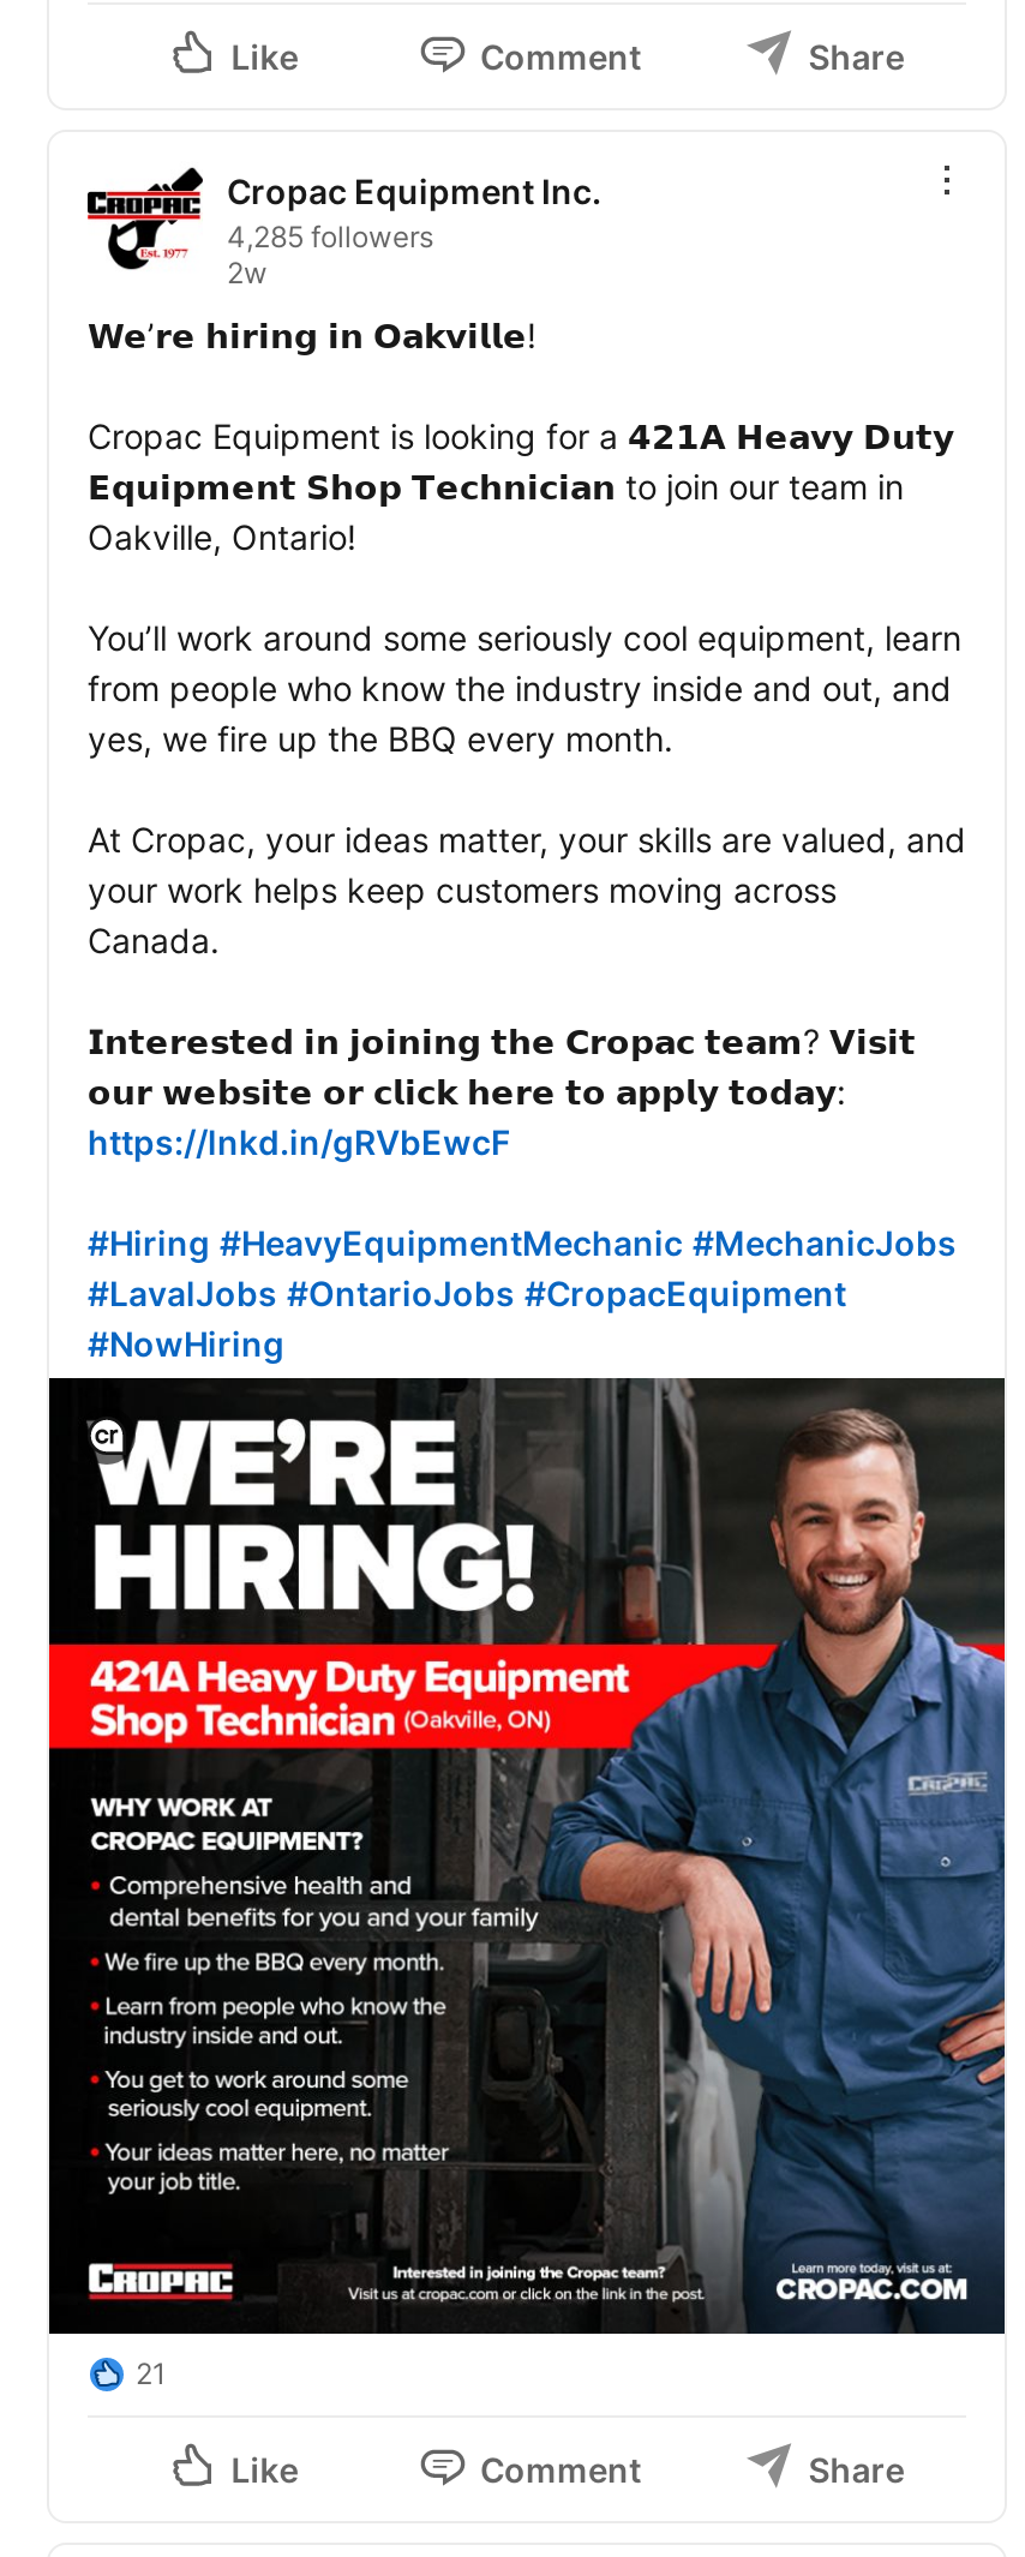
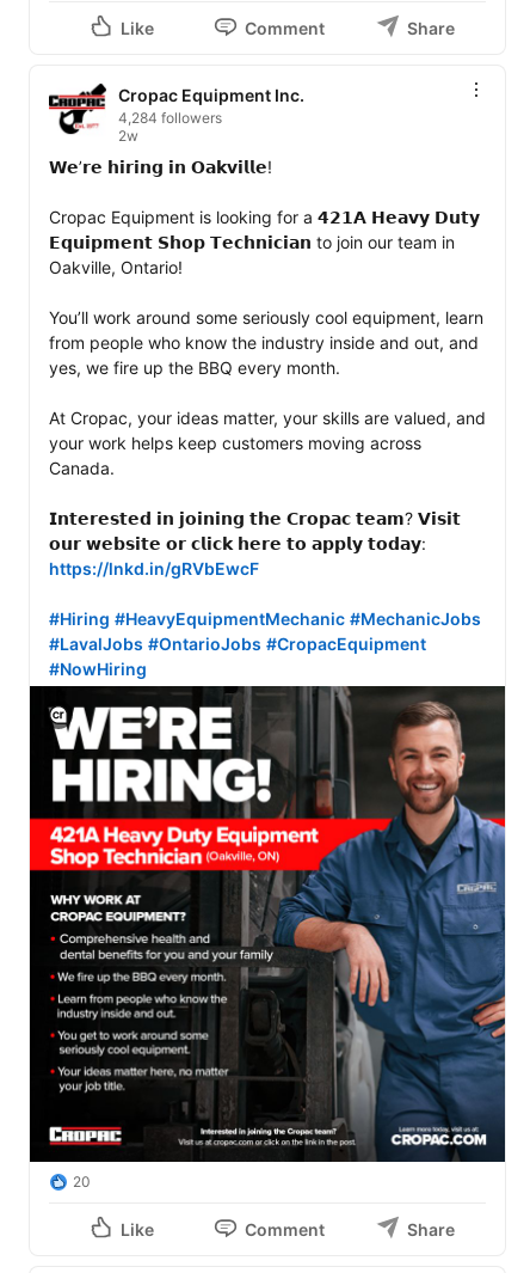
[227,219,433,255] 4,285 followers -> [118,109,222,127] 4,284 followers
[136,2356,167,2392] 21 -> [73,1173,91,1191] 20

